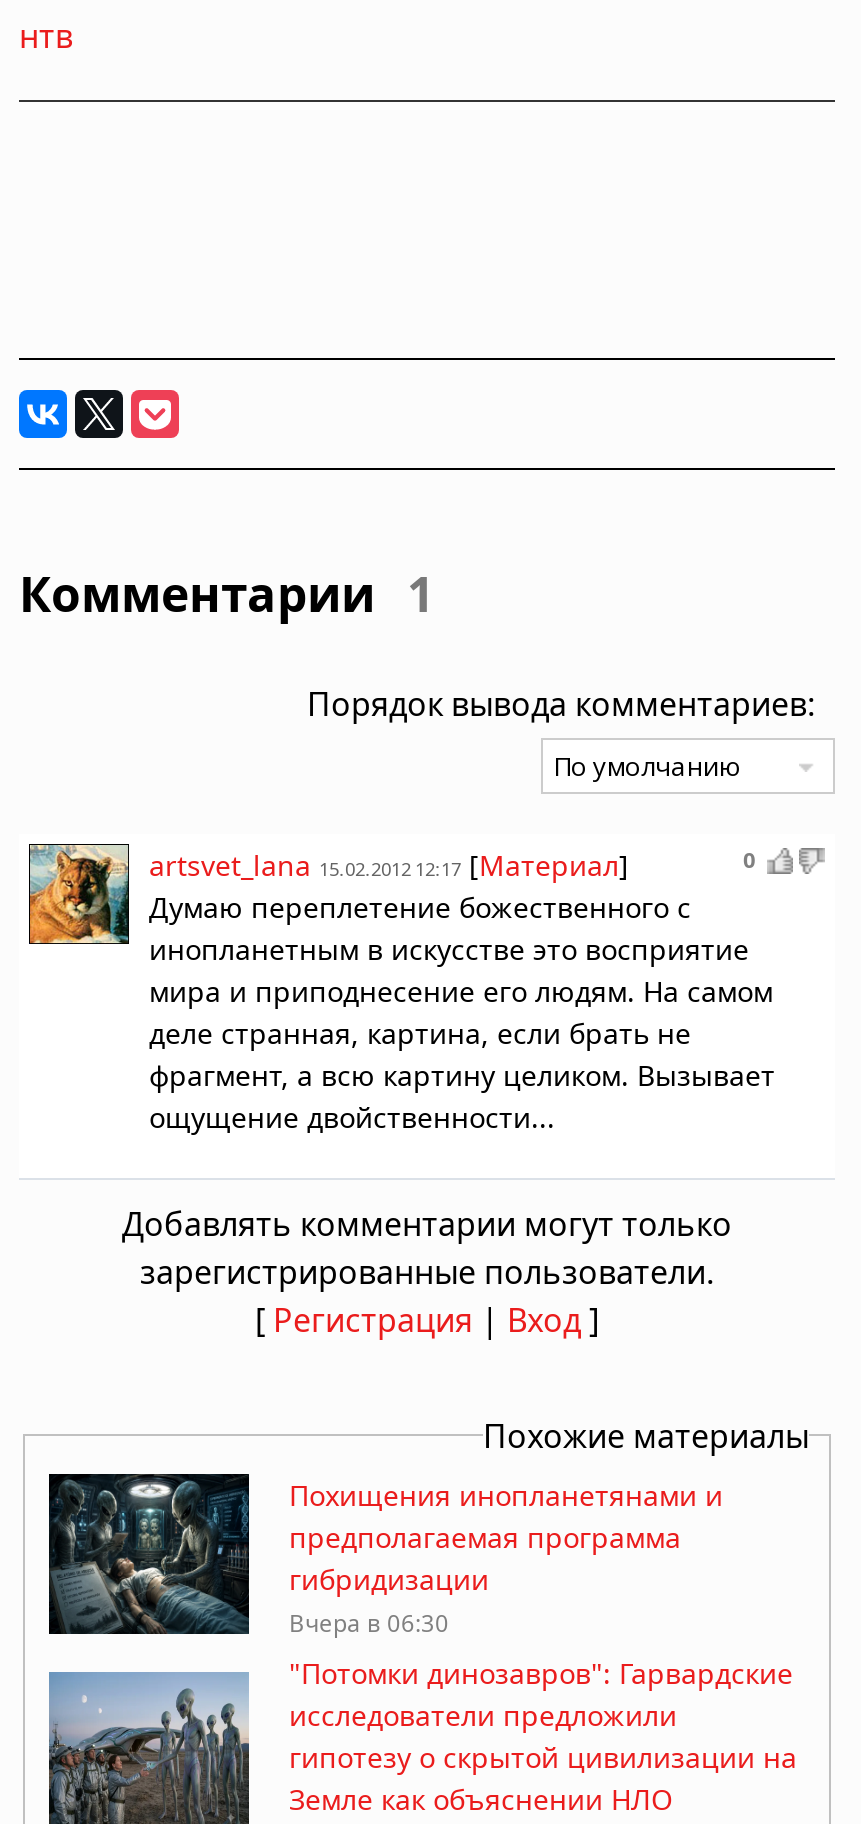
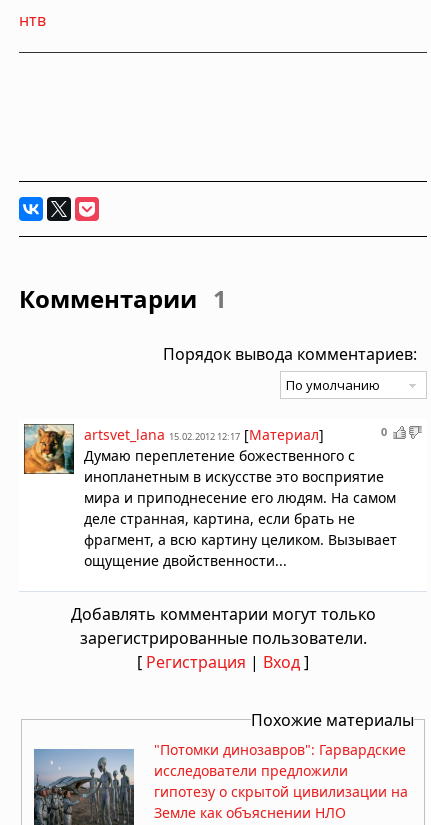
[47,1472,723,1639] [image] | Похищения инопланетянами и | предполагаемая программа | гибридизации | Вчера в 06:30 -> none

